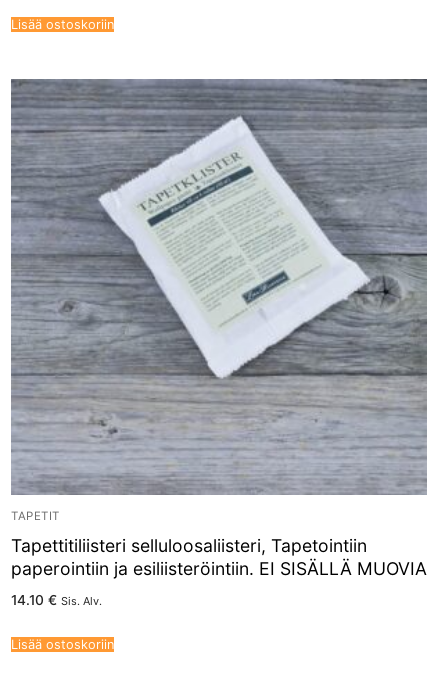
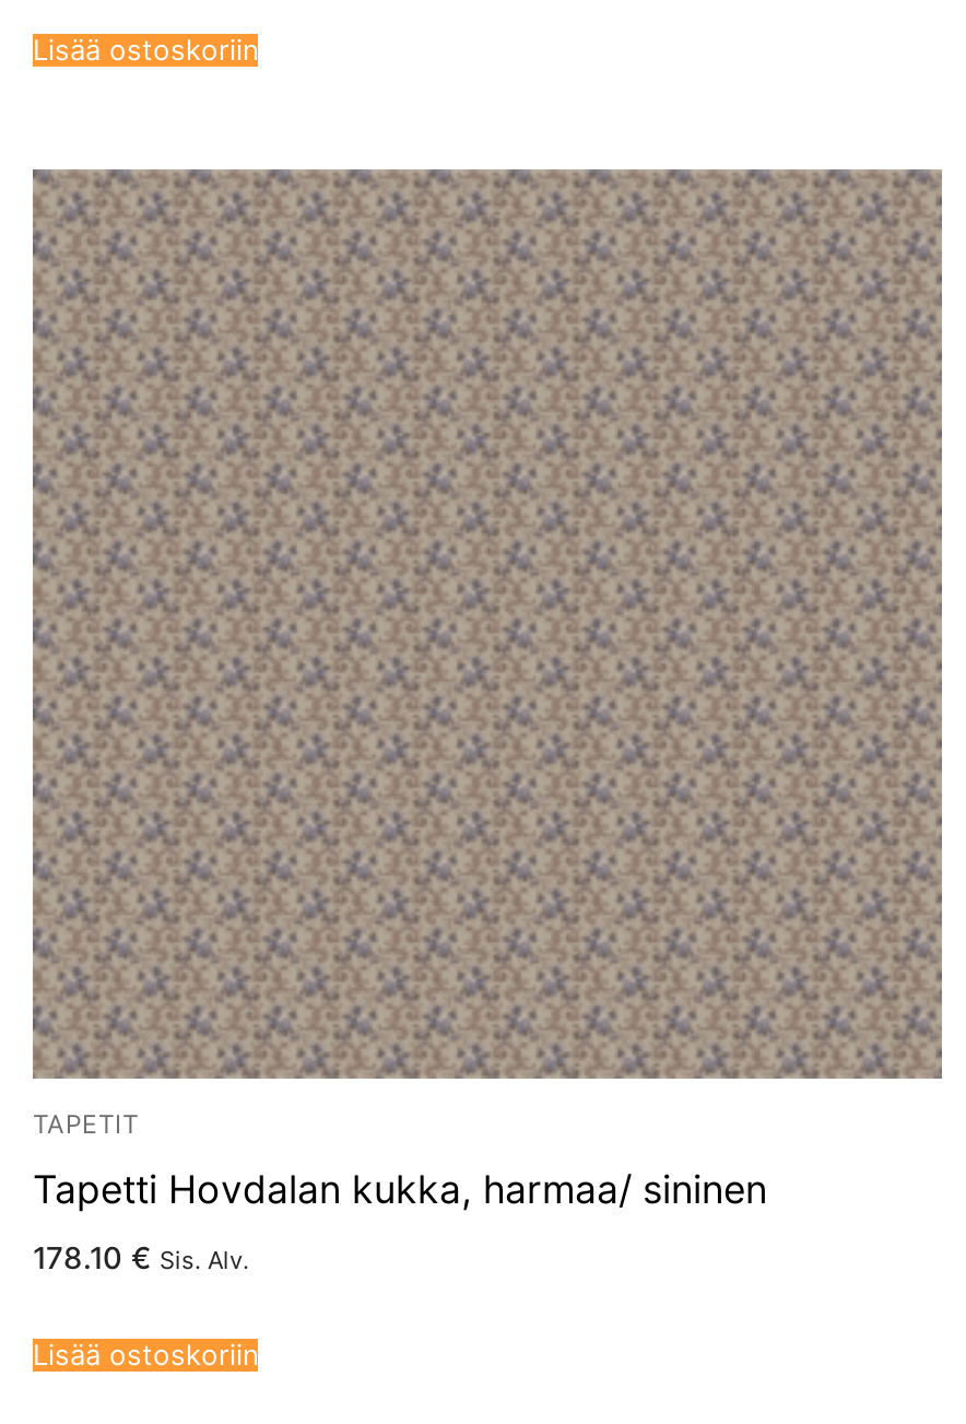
[10,78,428,495] [image] -> [31,167,944,1081] [image]
[11,535,427,579] Tapettitiliisteri selluloosaliisteri, Tapetointiin | paperointiin ja esiliisteröintiin. EI SISÄLLÄ MUOVIA -> [33,1167,767,1212] Tapetti Hovdalan kukka, harmaa/ sininen
[11,592,102,608] 14.10 € Sis. Alv. -> [33,1241,249,1276] 178.10 € Sis. Alv.

